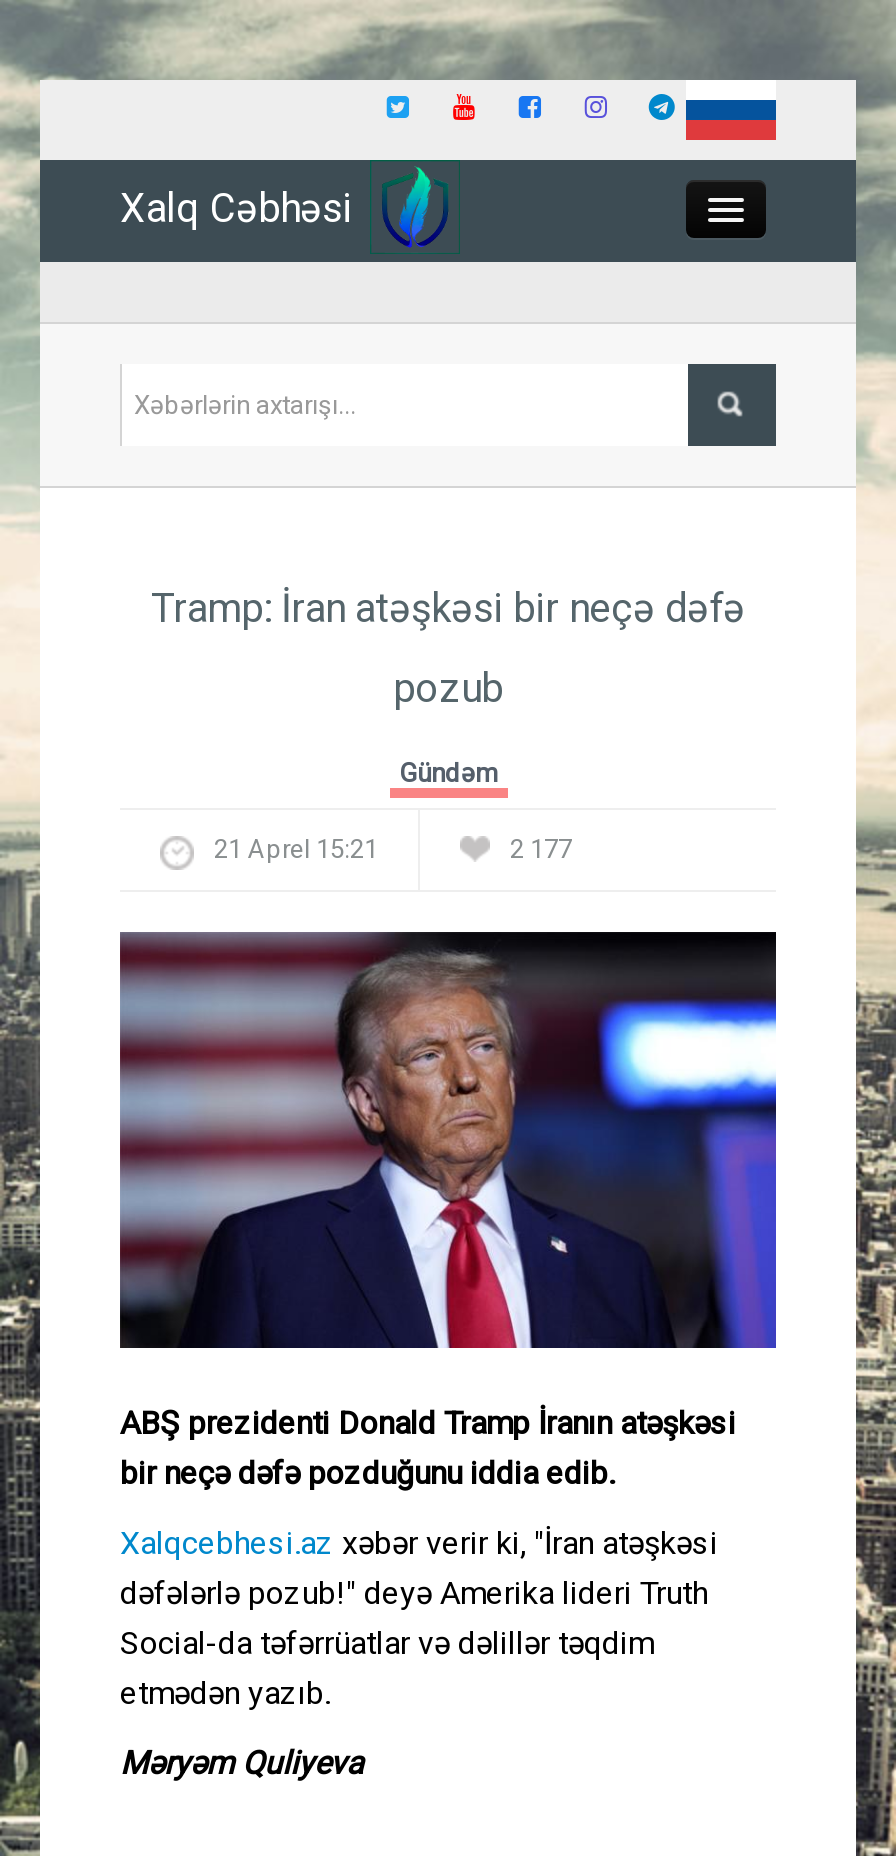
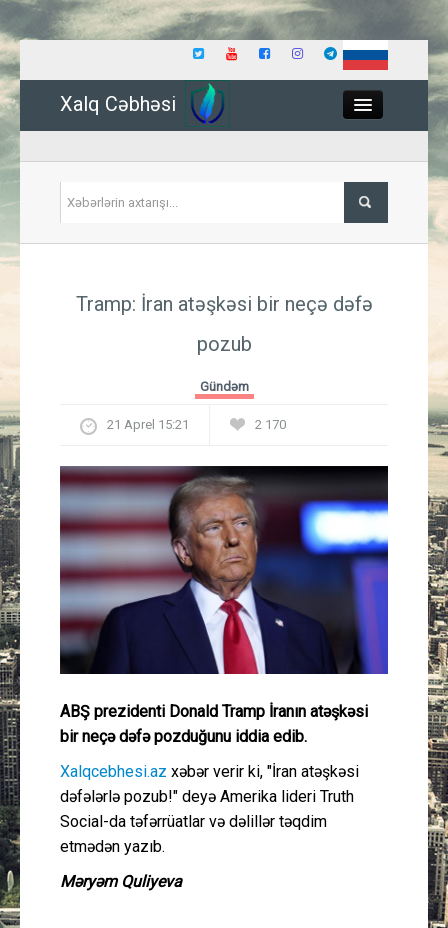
[510,834,572,864] 2 177 -> [255,417,286,432] 2 170

